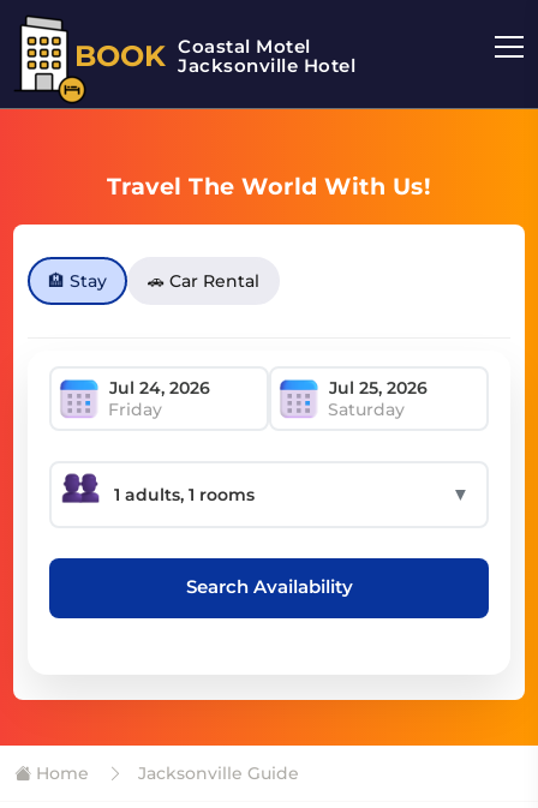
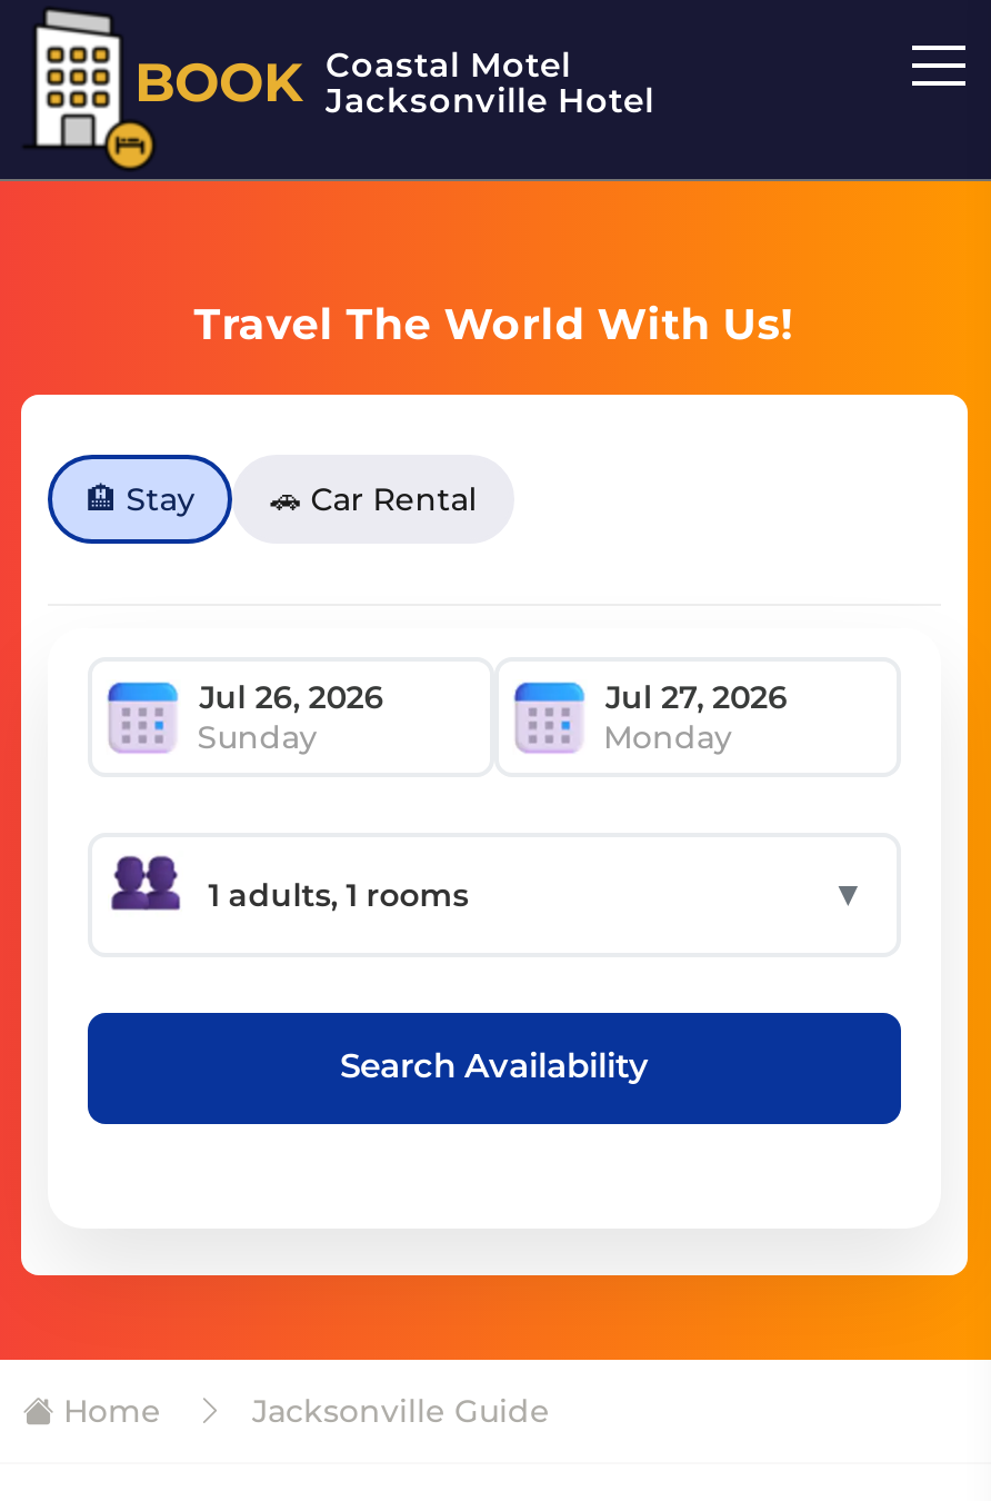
[108,398,405,420] Friday | Saturday -> [197,716,732,756] Sunday | Monday

